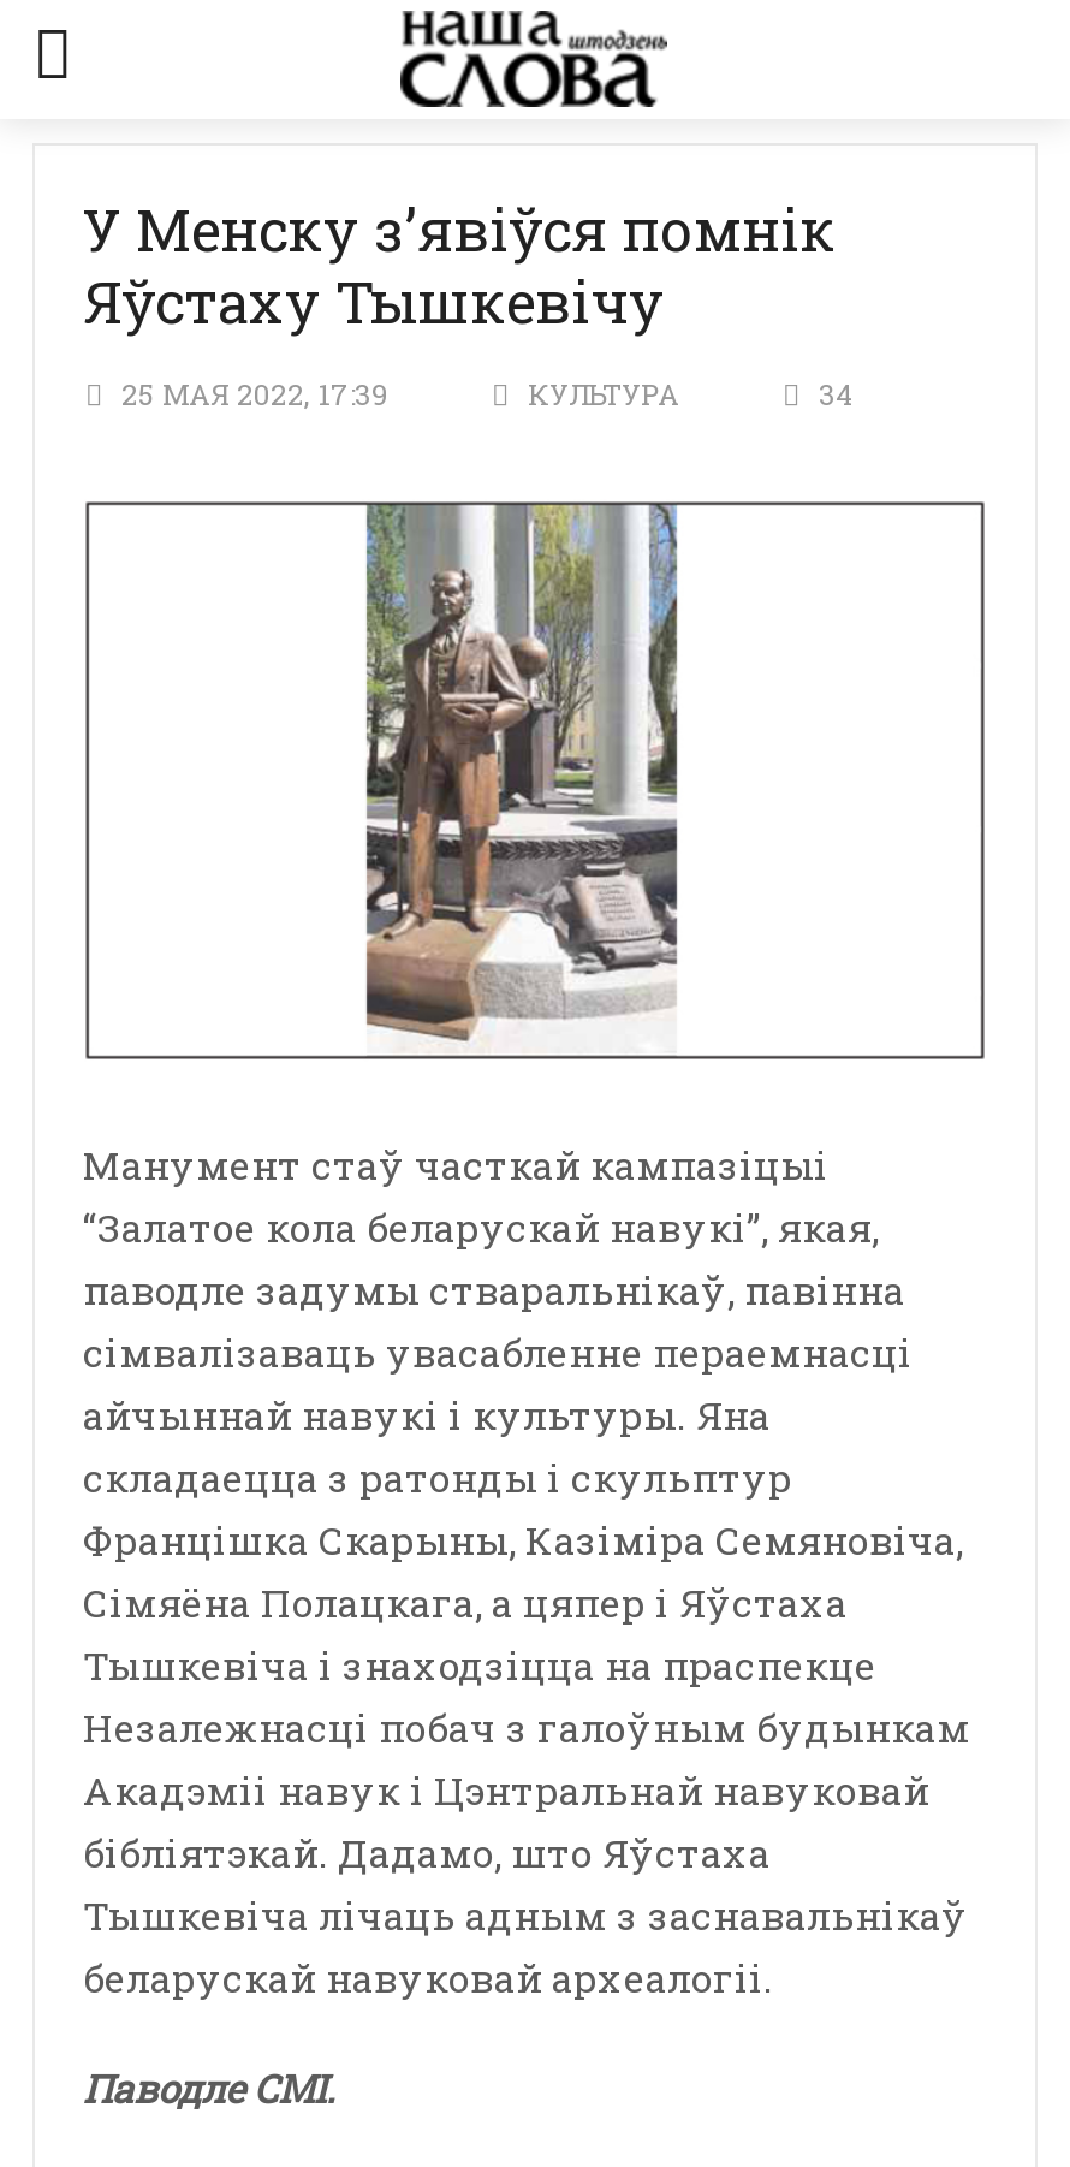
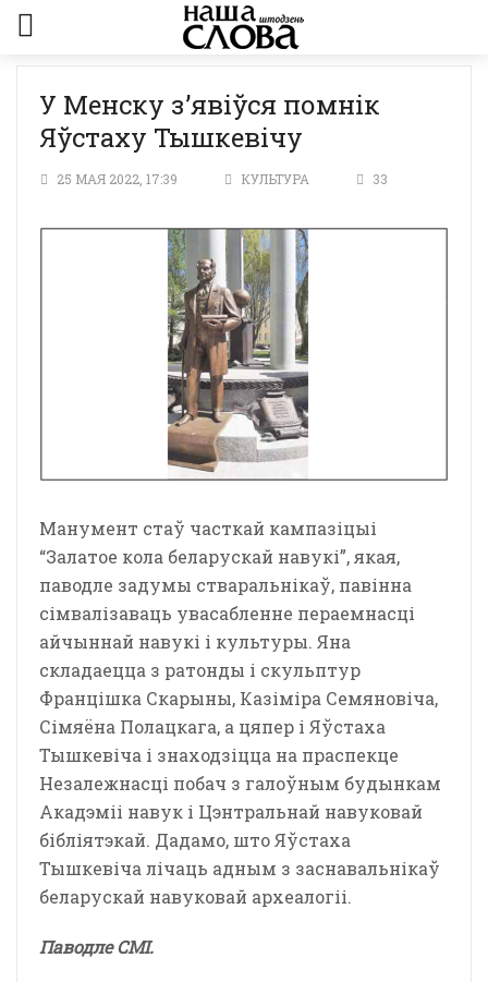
[819,374,855,412] 34 -> [373,170,388,187] 33

